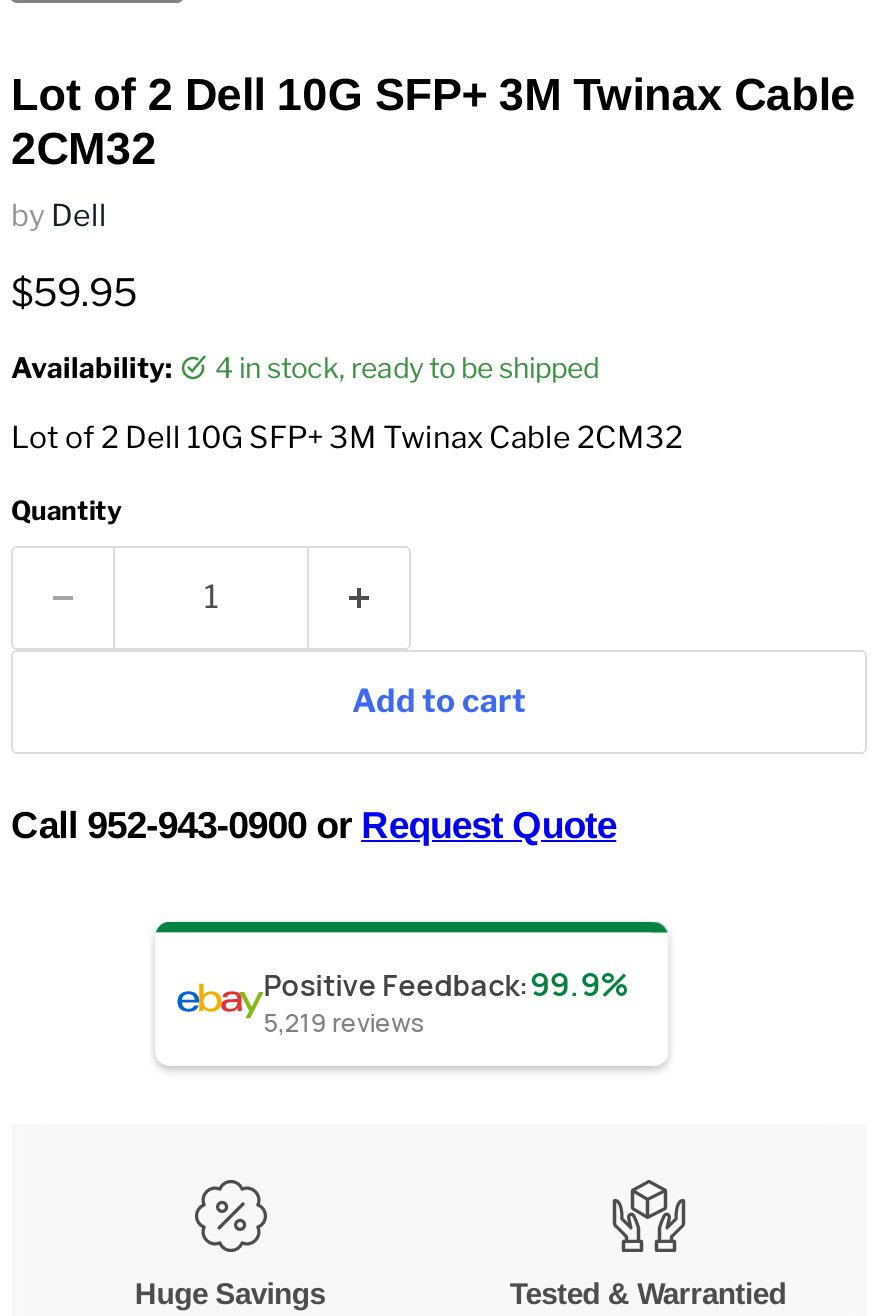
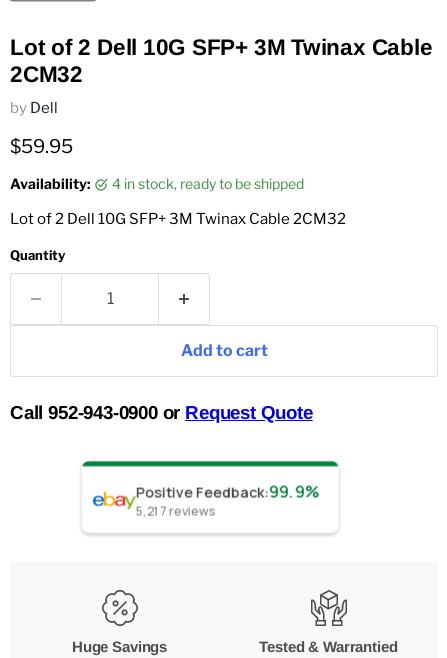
[262,1005,424,1039] 5,219 reviews -> [135,502,216,519] 5,217 reviews

